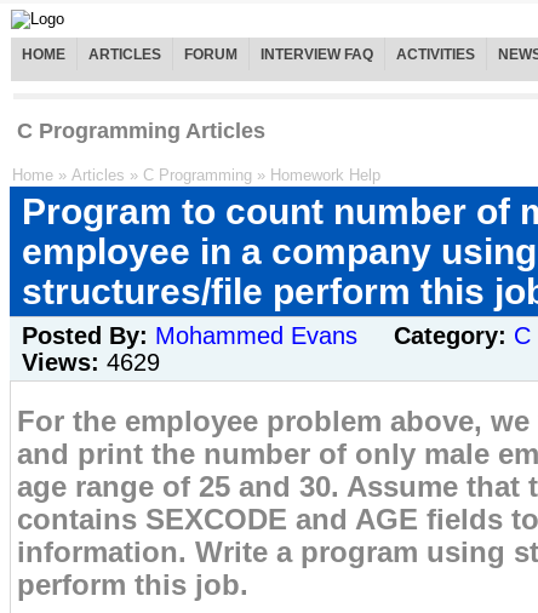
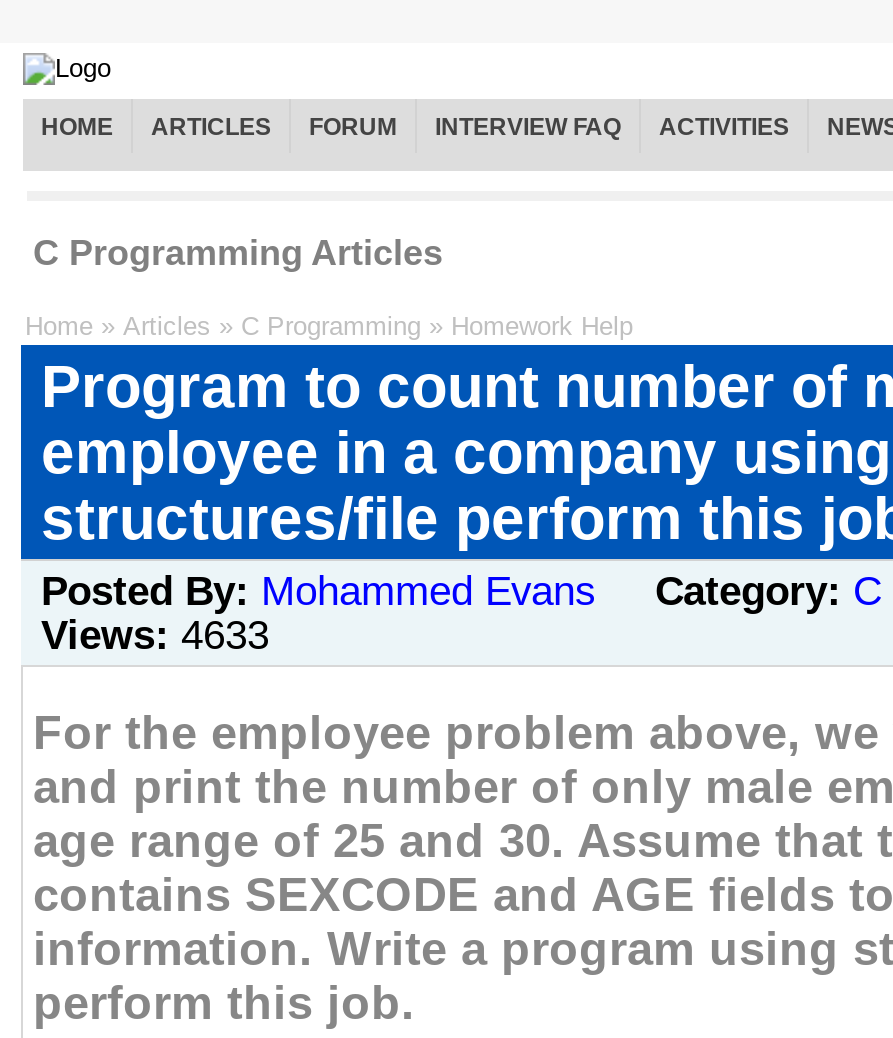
[22,349,160,376] Views: 4629 -> [41,613,269,657] Views: 4633

